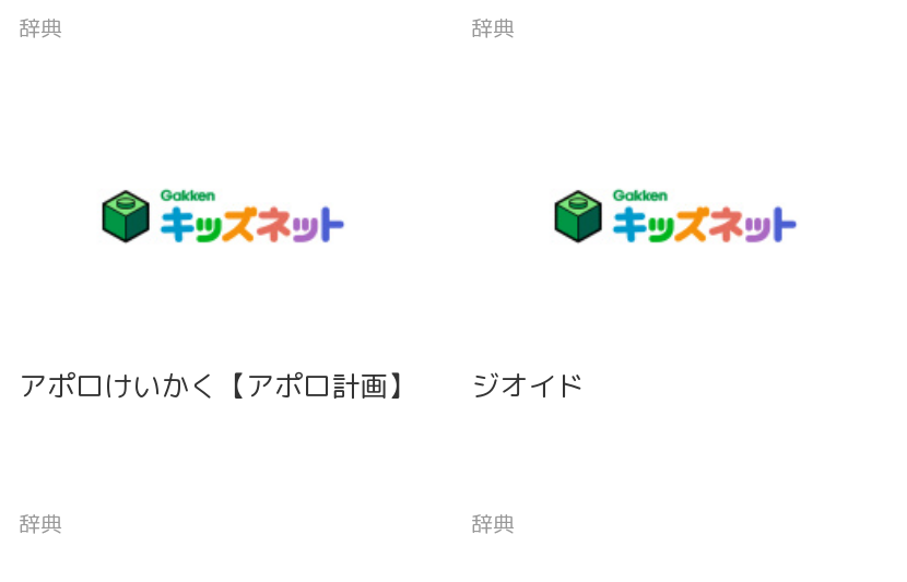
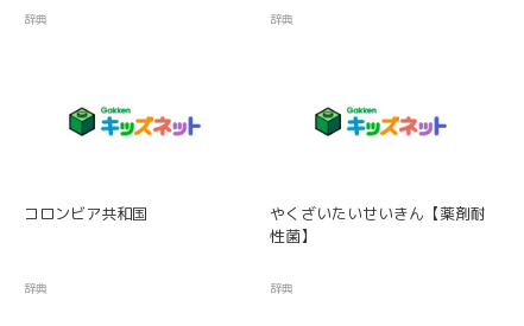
[19,366,416,406] アポロけいかく【アポロ計画】 -> [24,203,147,224] コロンビア共和国
[471,366,585,406] ジオイド -> [270,203,486,247] やくざいたいせいきん【薬剤耐 | 性菌】

